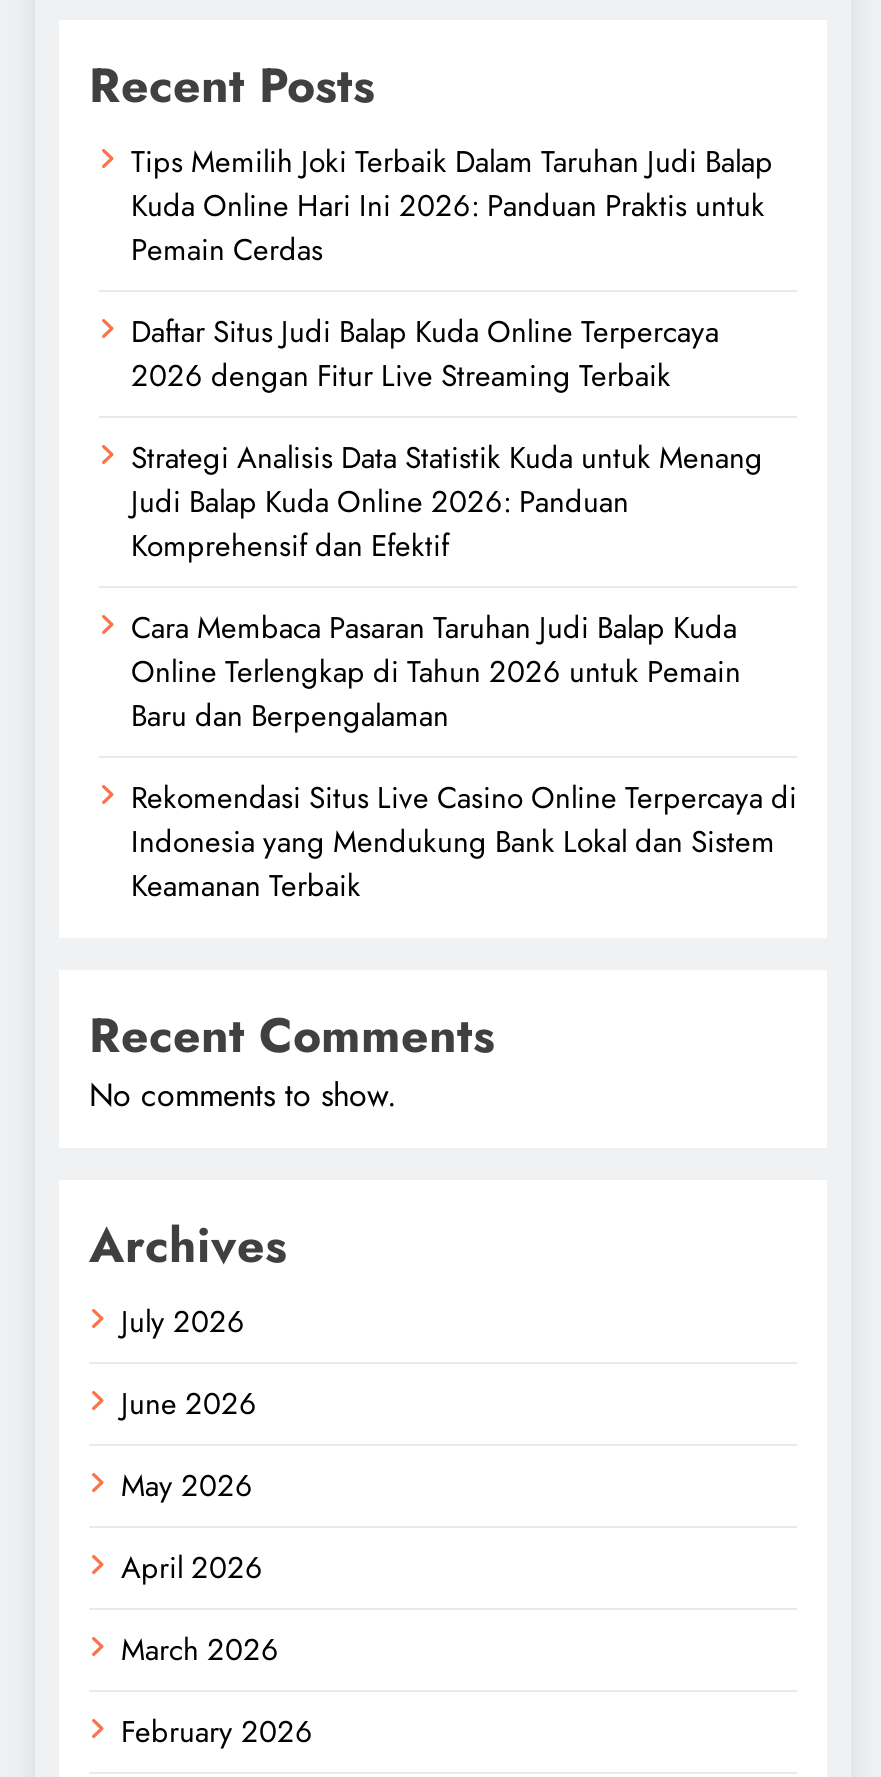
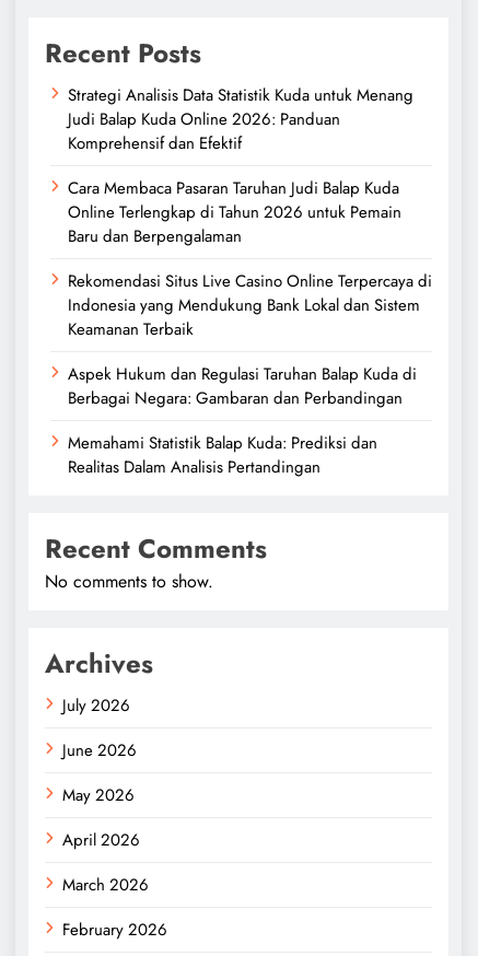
[131,140,773,398] Tips Memilih Joki Terbaik Dalam Taruhan Judi Balap | Kuda Online Hari Ini 2026: Panduan Praktis untuk | Pemain Cerdas | Daftar Situs Judi Balap Kuda Online Terpercaya | 2026 dengan Fitur Live Streaming Terbaik -> none
moved [131,436,797,908] -> [68,83,432,341]: Strategi Analisis Data Statistik Kuda untuk Menang | Judi Balap Kuda Online 2026: Panduan | Komprehensif dan Efektif | ... | Indonesia yang Mendukung Bank Lokal dan Sistem | Keamanan Terbaik
none -> [68,362,417,479] Aspek Hukum dan Regulasi Taruhan Balap Kuda di | Berbagai Negara: Gambaran dan Perbandingan | Memahami Statistik Balap Kuda: Prediksi dan | Realitas Dalam Analisis Pertandingan

